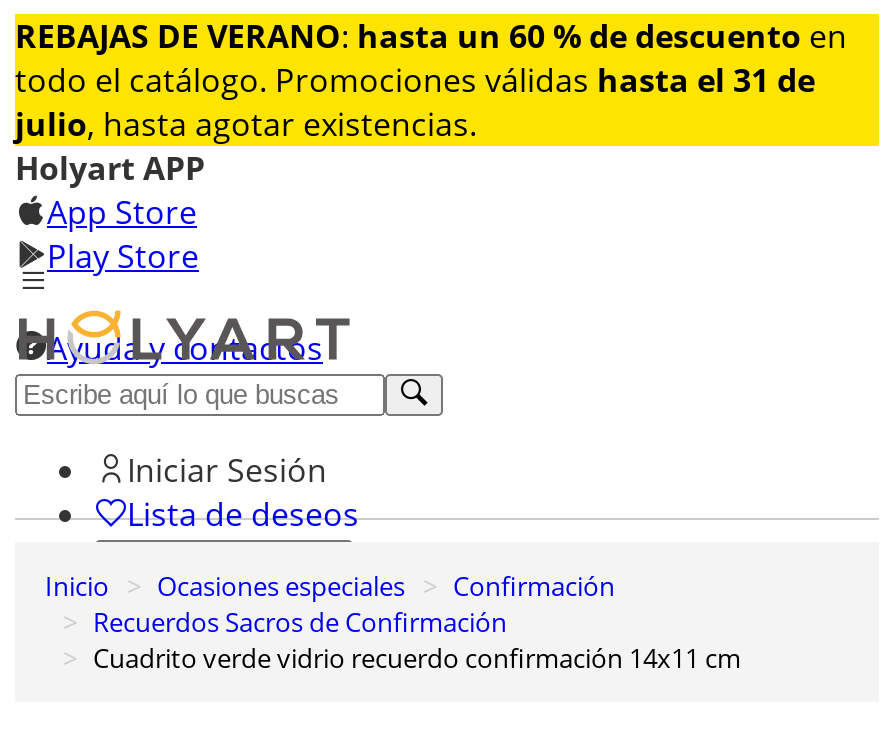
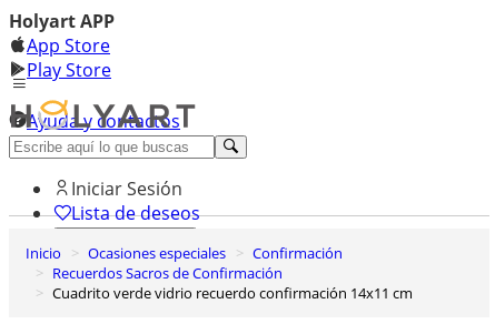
[15,12,881,148] [image] | REBAJAS DE VERANO: hasta un 60 % de descuento en | todo el catálogo. Promociones válidas hasta el 31 de | julio, hasta agotar existencias. -> none

